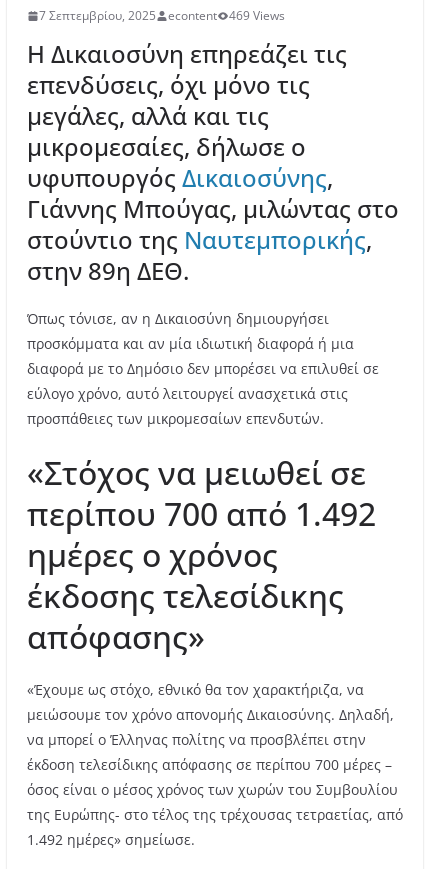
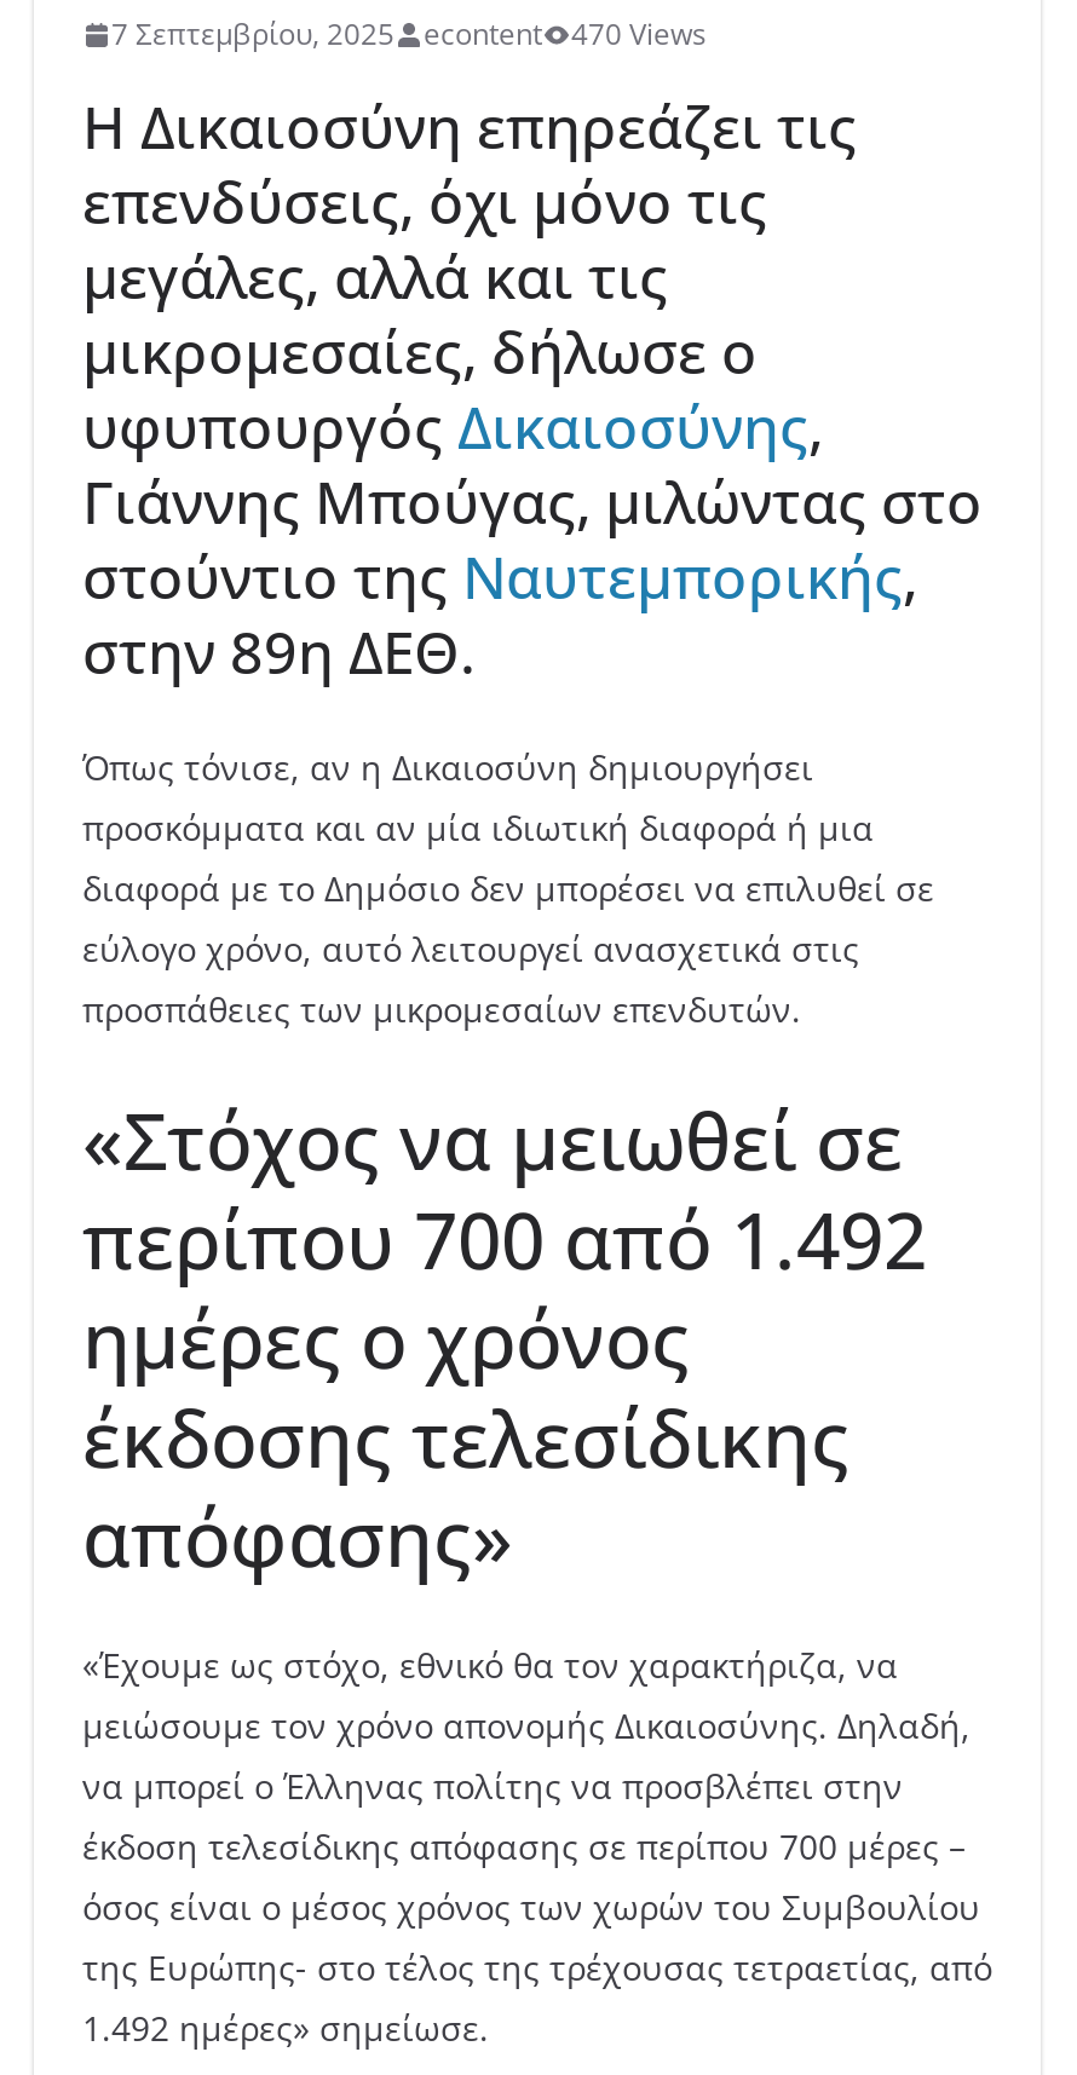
[229,7,285,24] 469 Views -> [571,13,707,54] 470 Views

